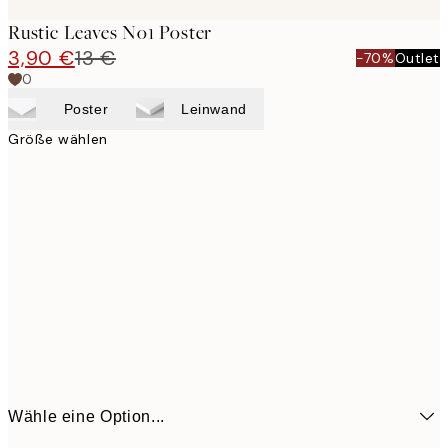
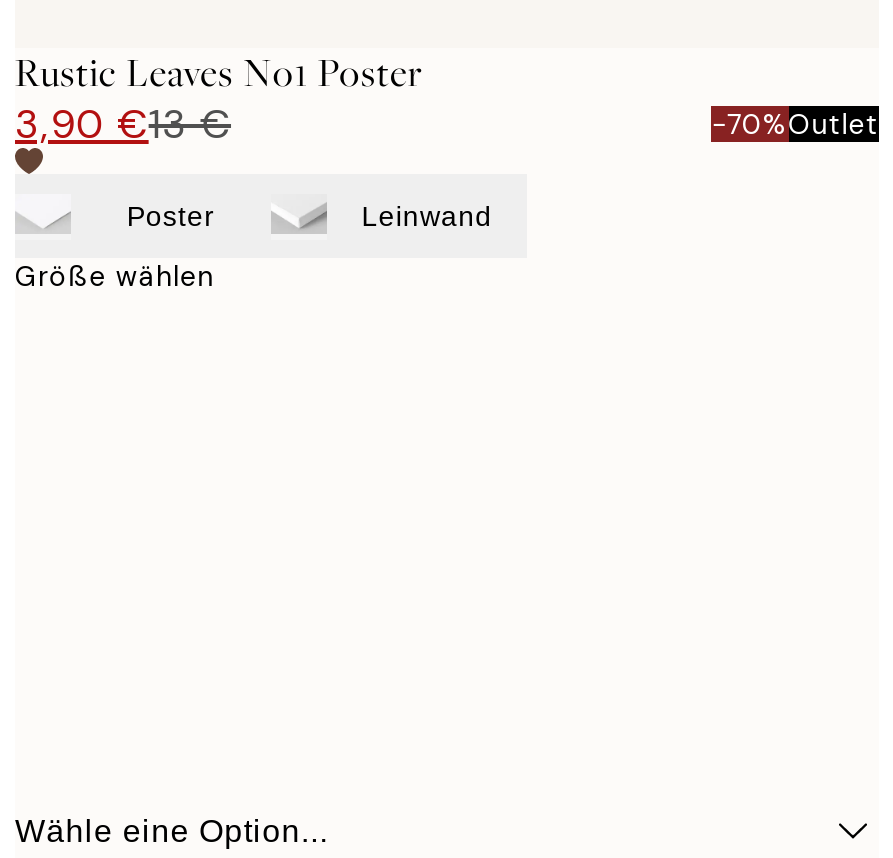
[22,71,32,88] 0 -> none

